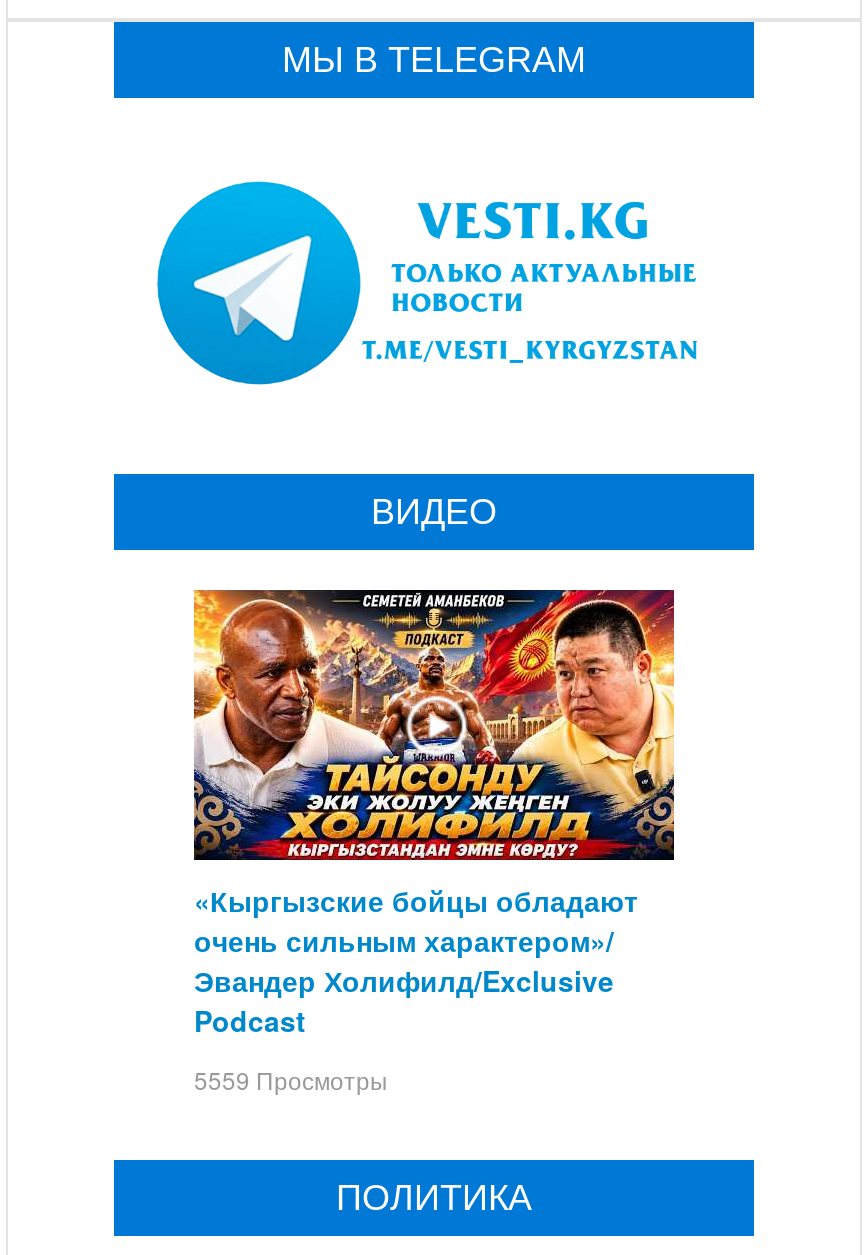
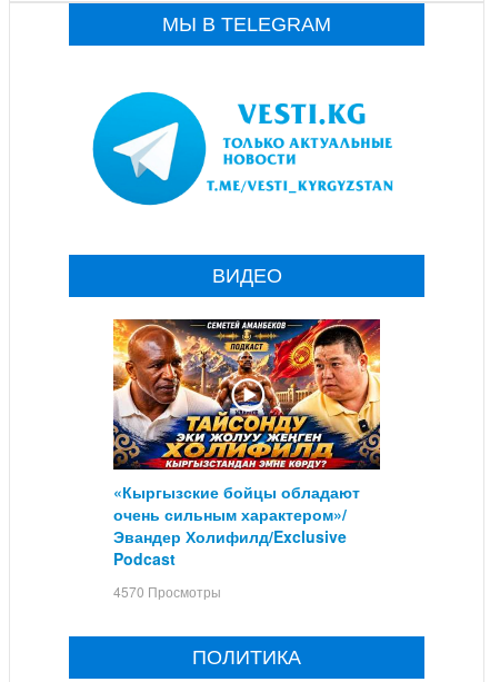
[194,1062,388,1096] 5559 Просмотры -> [113,582,221,601] 4570 Просмотры

